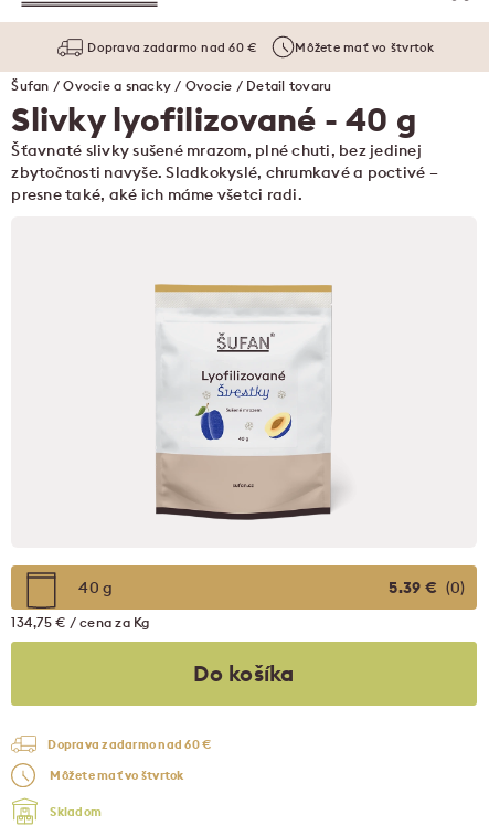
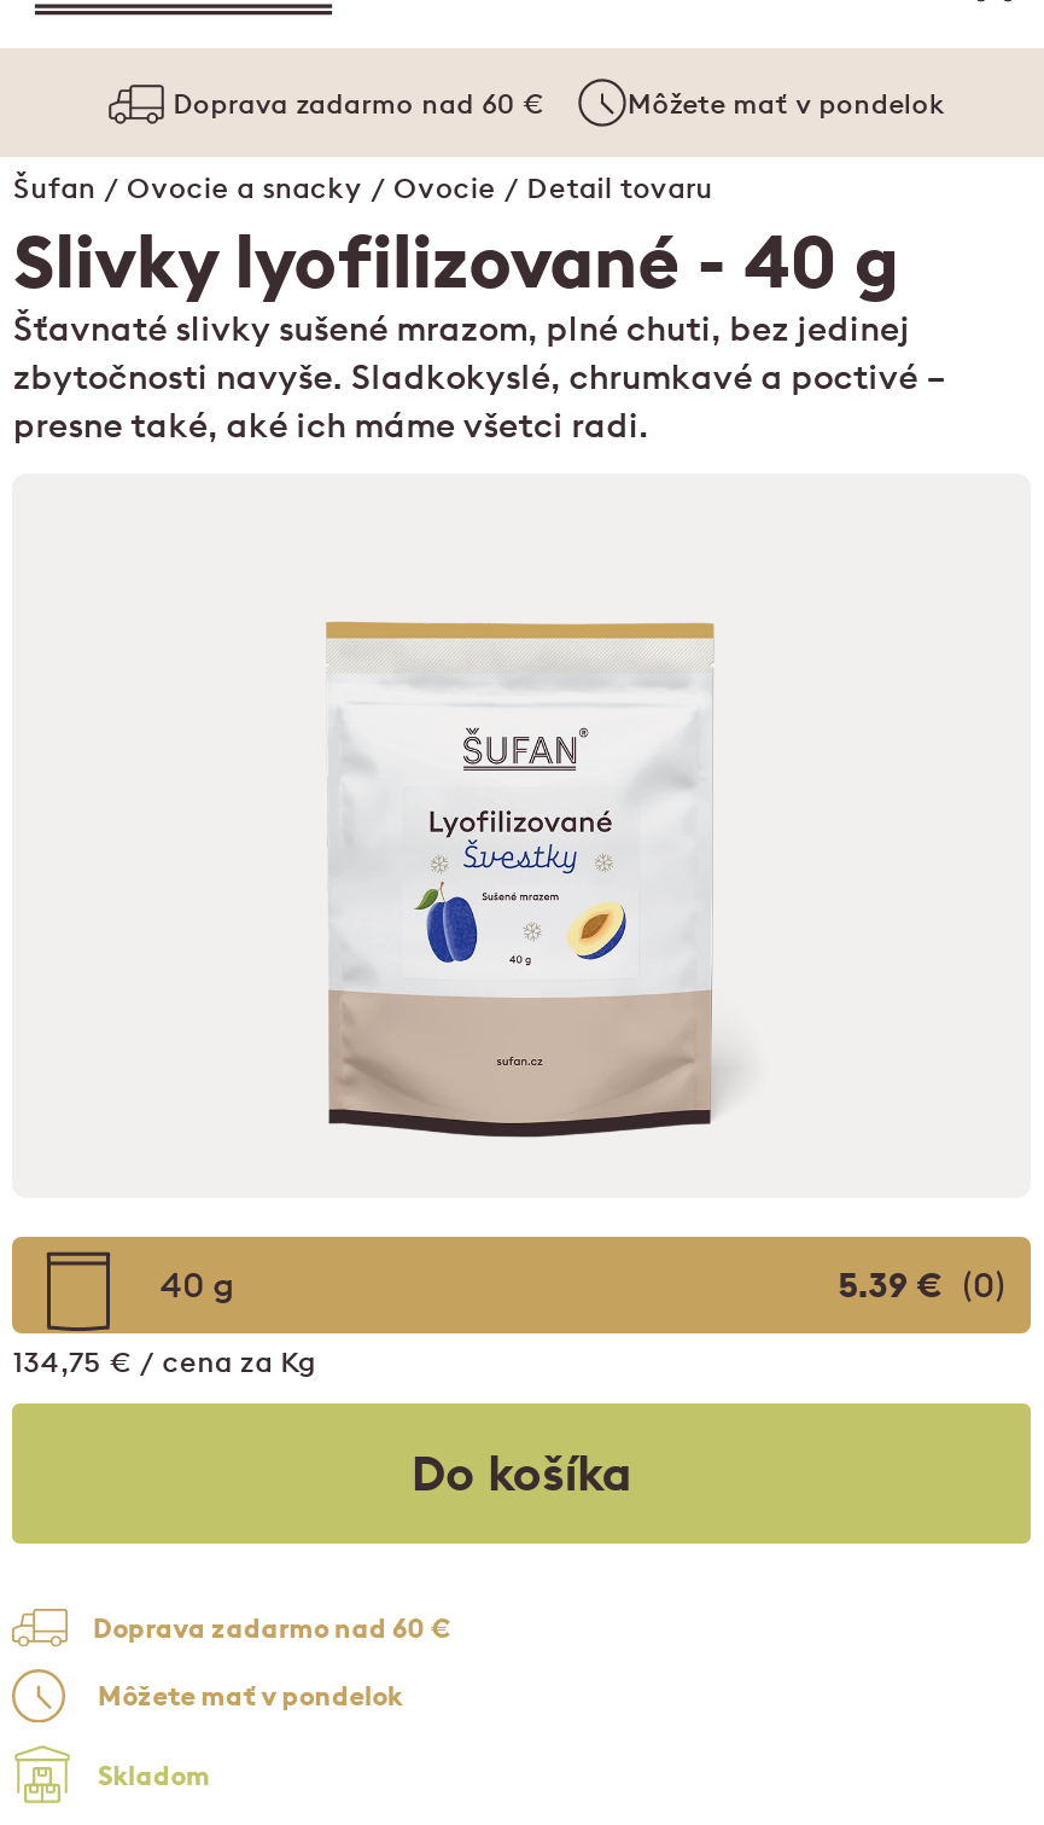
[295,39,435,55] Môžete mať vo štvrtok -> [628,86,944,120] Môžete mať v pondelok
[50,768,184,783] Môžete mať vo štvrtok -> [98,1679,402,1713] Môžete mať v pondelok

